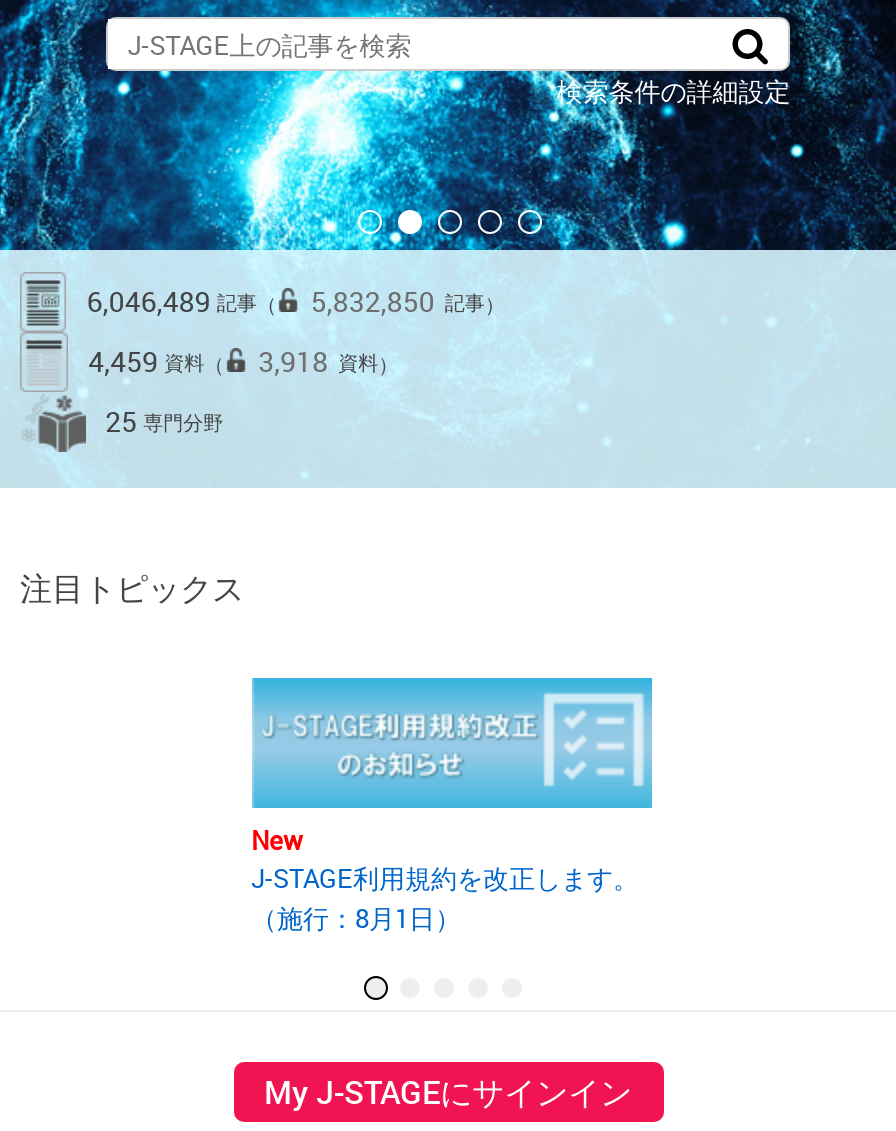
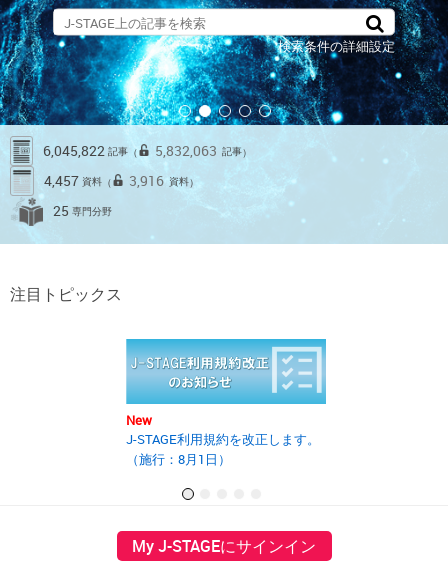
[87,282,277,320] 6,046,489記事（ -> [43,141,138,160] 6,045,822記事（
[311,282,505,320] 5,832,850 記事） -> [155,141,252,160] 5,832,063 記事）
[88,342,224,380] 4,459資料（ -> [44,171,112,190] 4,457資料（
[258,342,398,380] 3,918 資料） -> [129,171,199,190] 3,916 資料）

